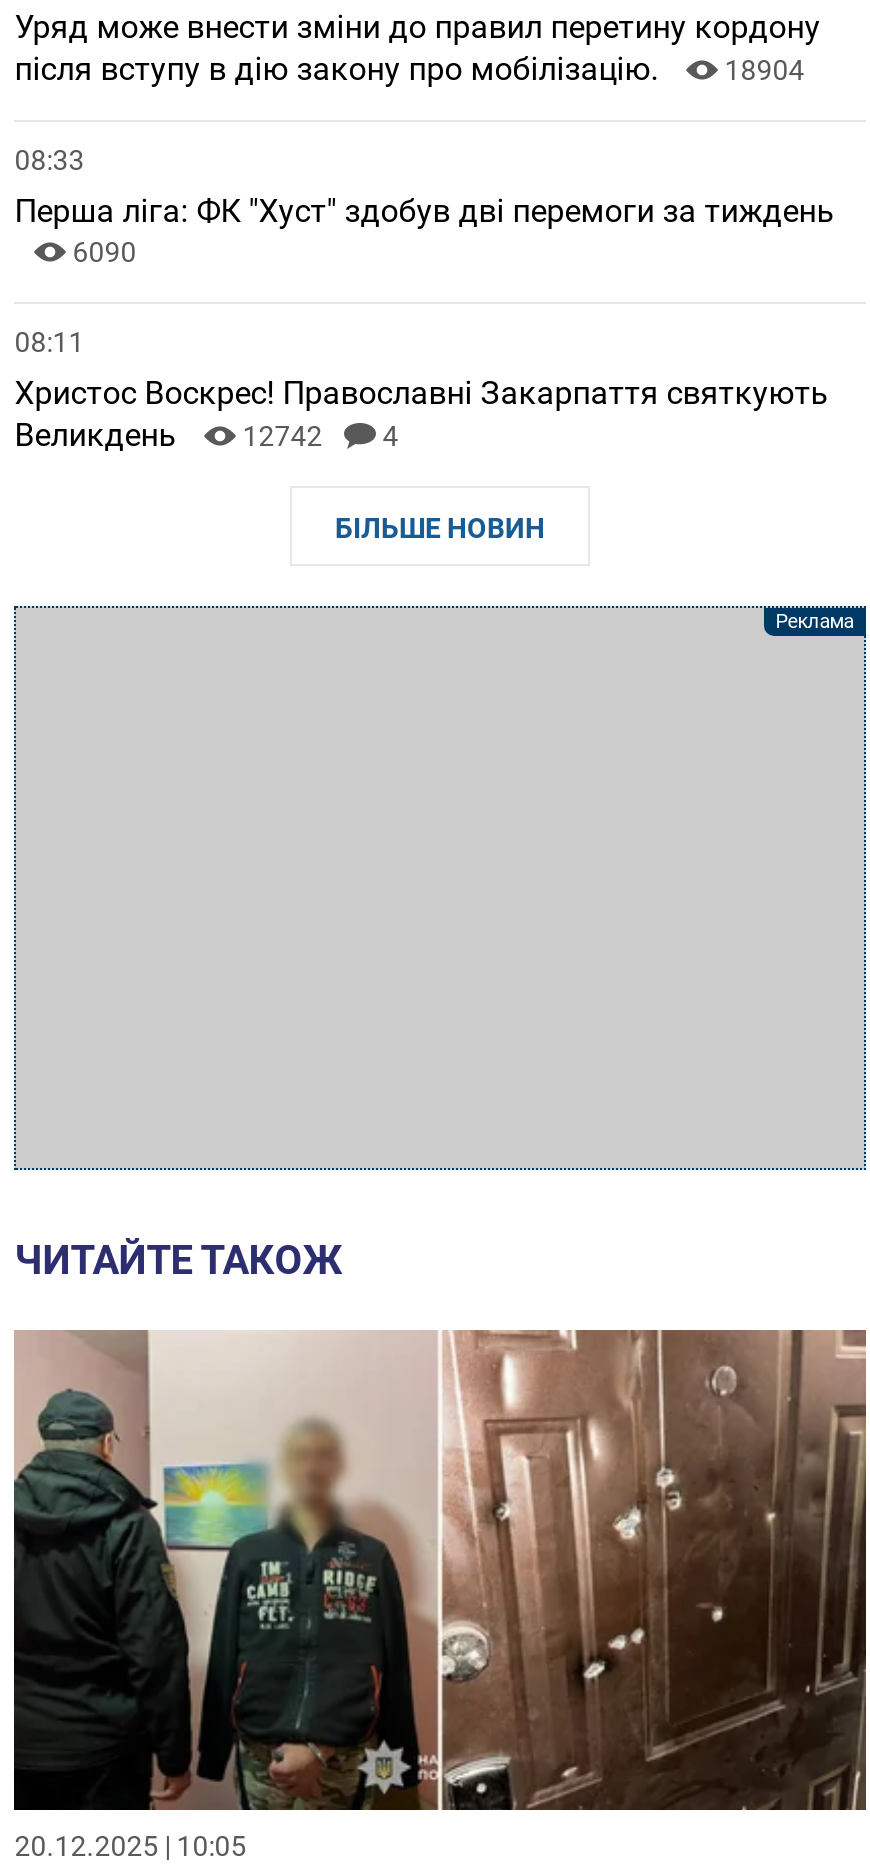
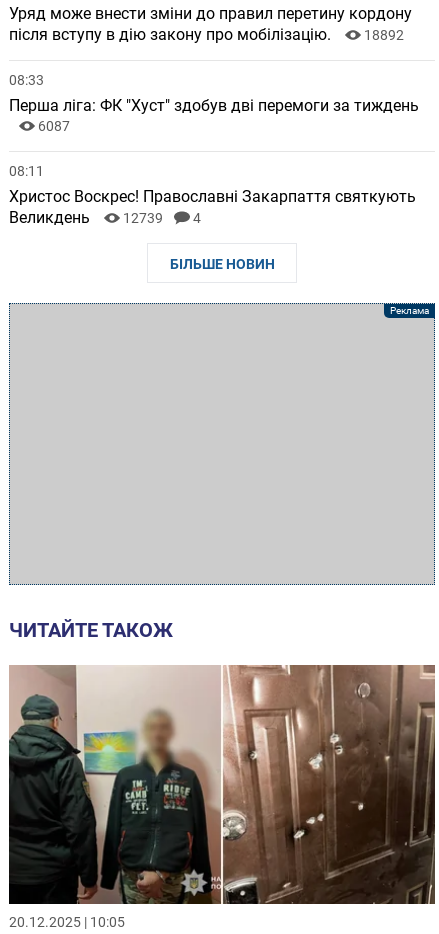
[14,50,804,88] після вступу в дію закону про мобілізацію. 18904 -> [9,25,404,44] після вступу в дію закону про мобілізацію. 18892
[72,236,136,268] 6090 -> [38,118,70,134] 6087
[14,416,398,454] Великдень 12742 4 -> [9,208,201,227] Великдень 12739 4

